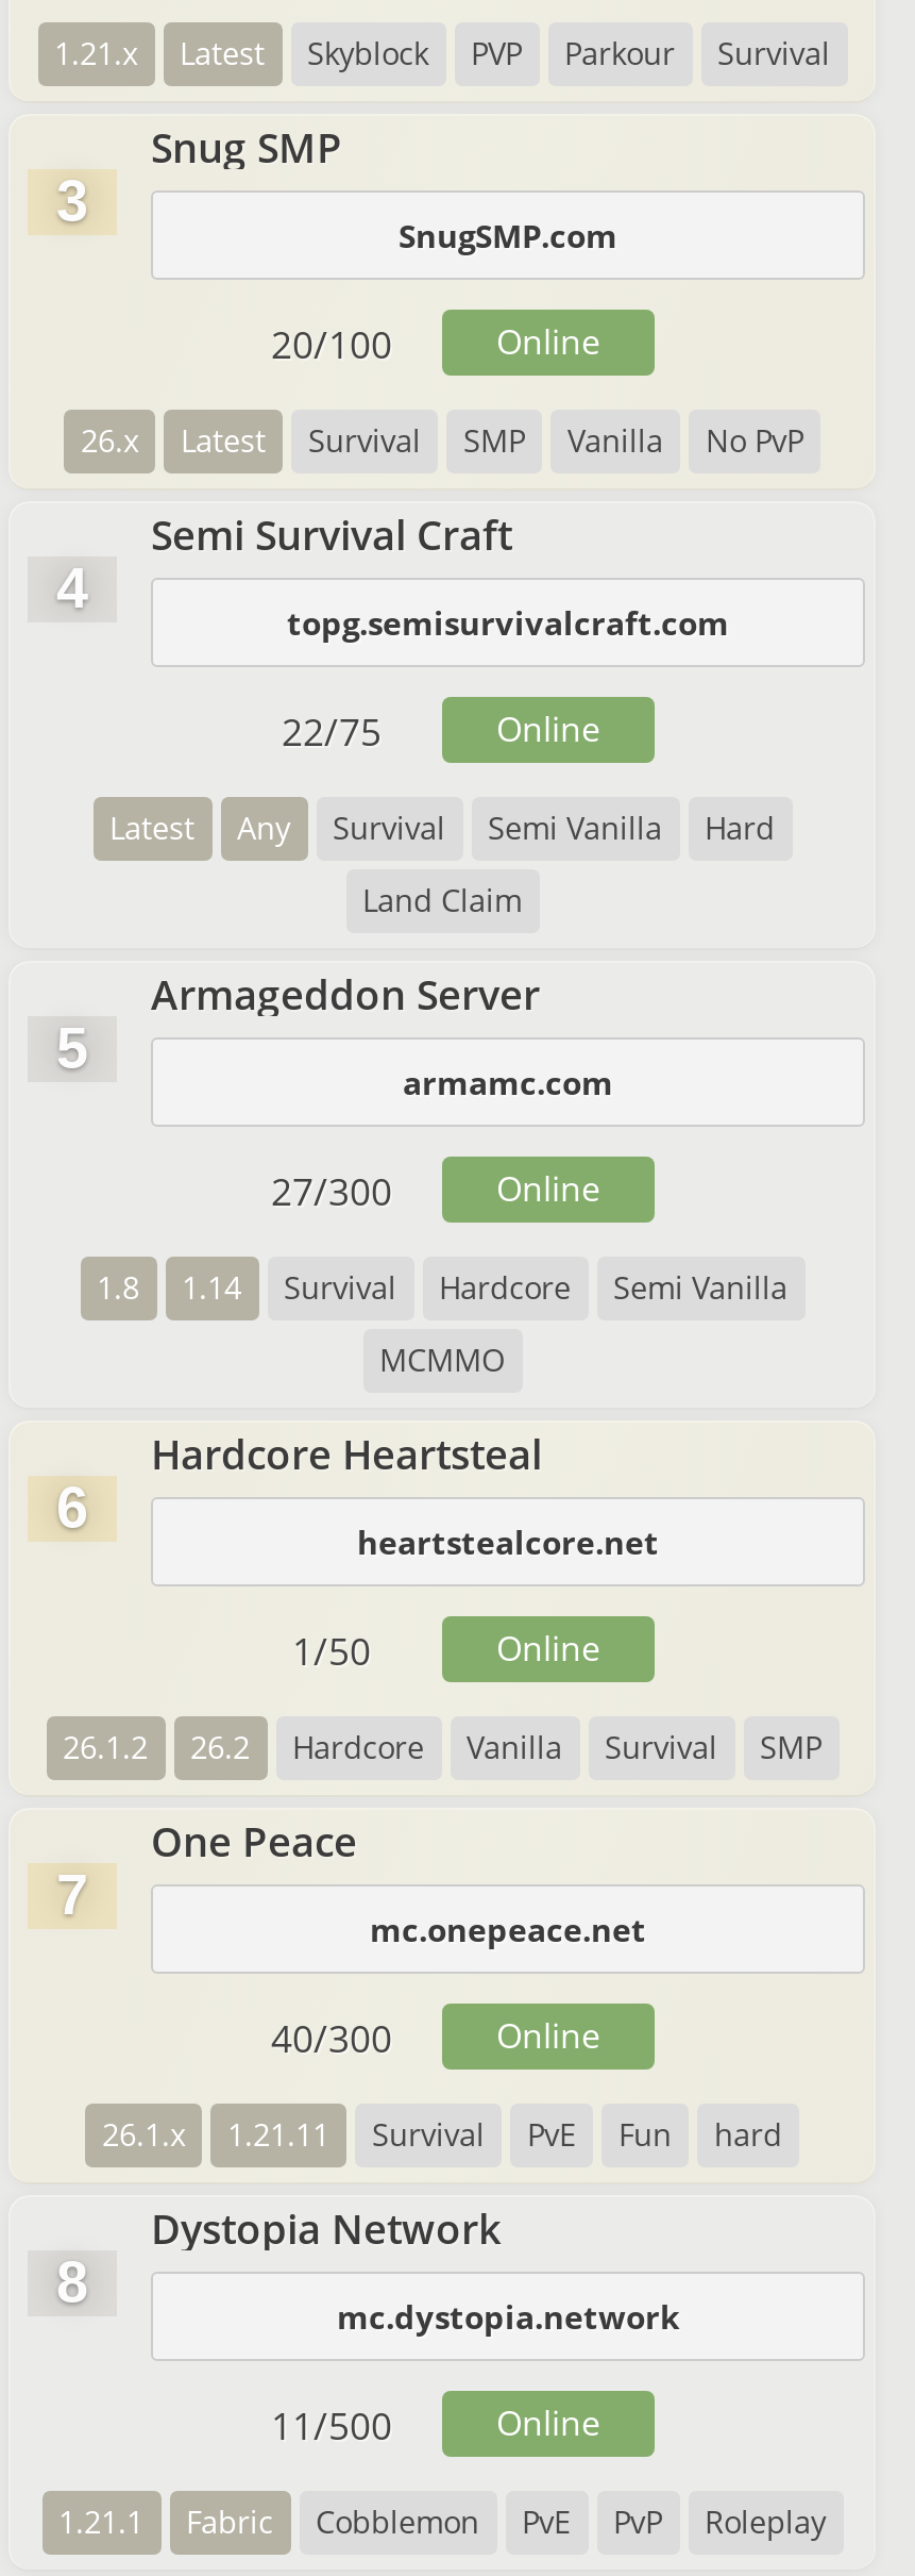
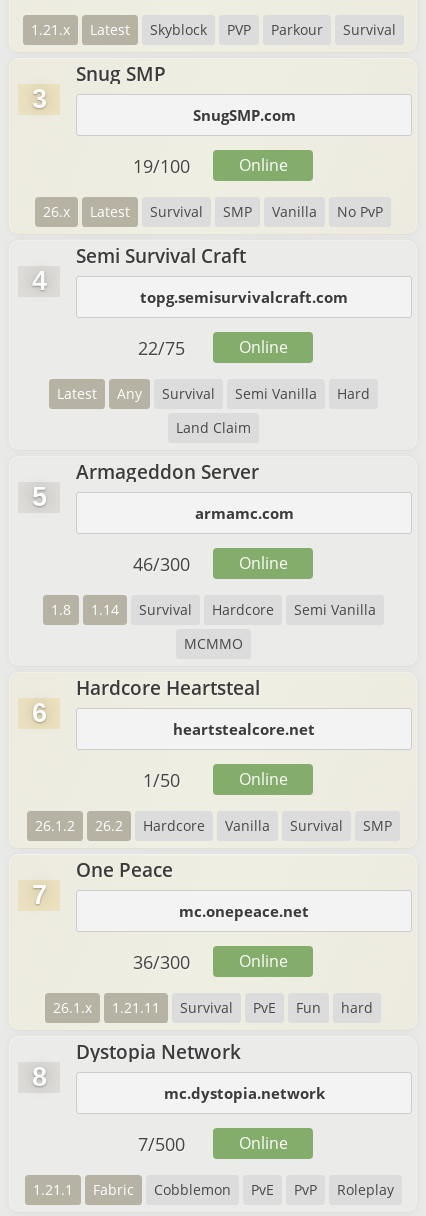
[271,317,392,368] 20/100 -> [132,153,189,177] 19/100
[271,1164,392,1215] 27/300 -> [132,551,189,575] 46/300
[271,2011,392,2062] 40/300 -> [132,949,189,973] 36/300
[271,2398,392,2449] 11 /500 -> [137,1131,184,1155] 7 /500

